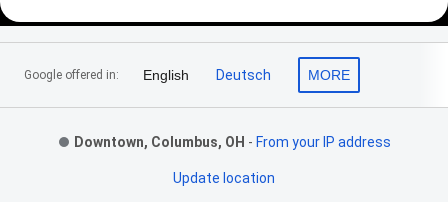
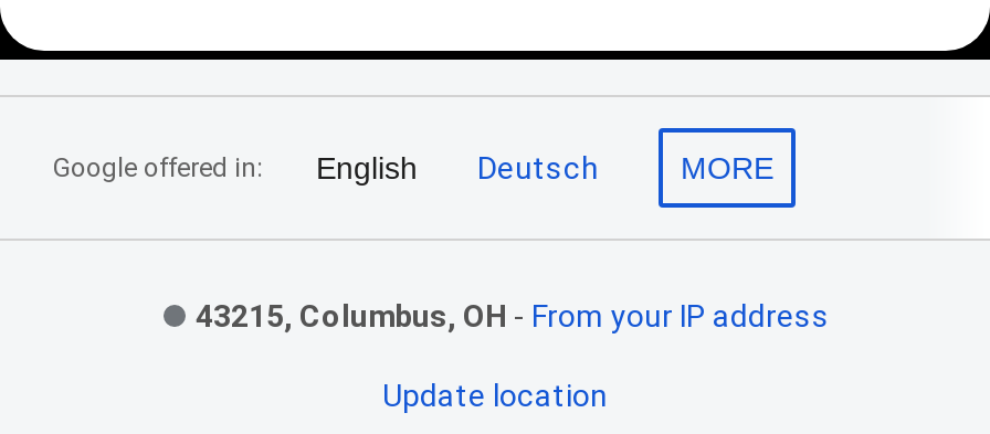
[73,134,390,150] Downtown, Columbus, OH - From your IP address -> [196,298,830,334] 43215, Columbus, OH - From your IP address

